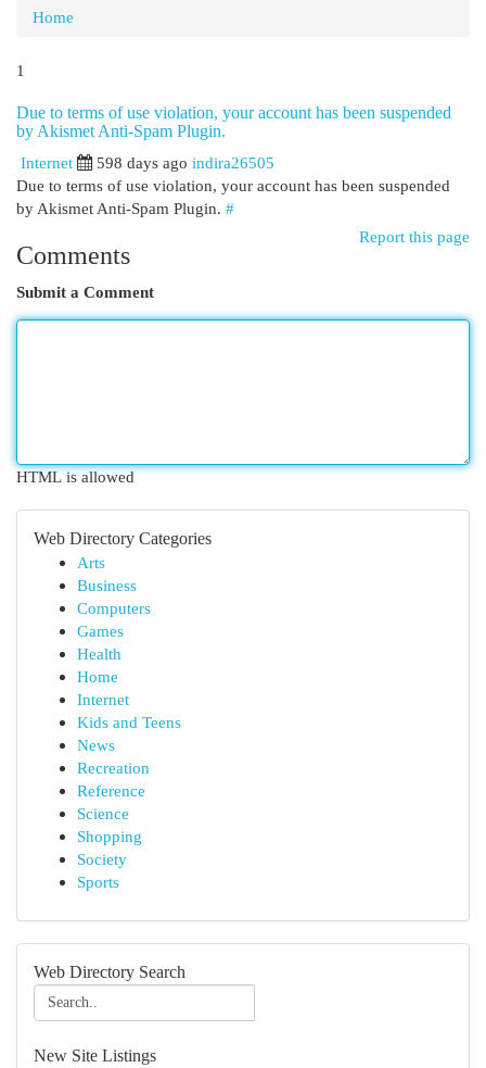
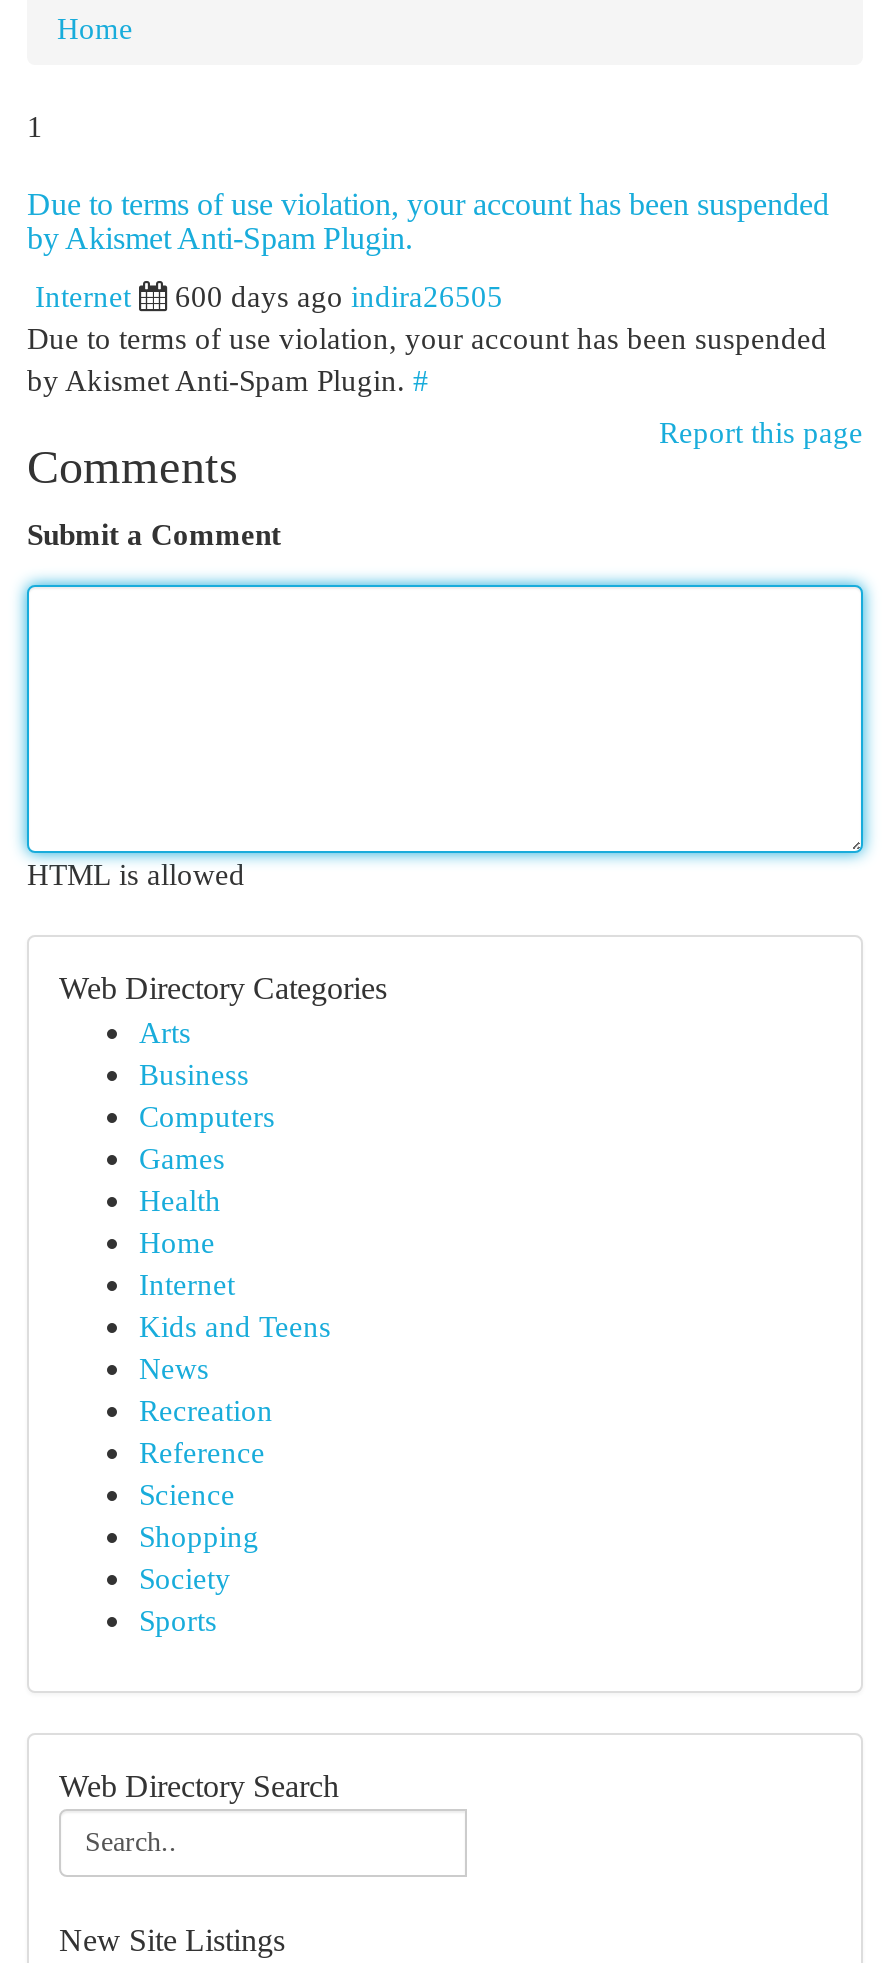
[97,153,274,172] 598 days ago indira26505 -> [175,279,503,313] 600 days ago indira26505

